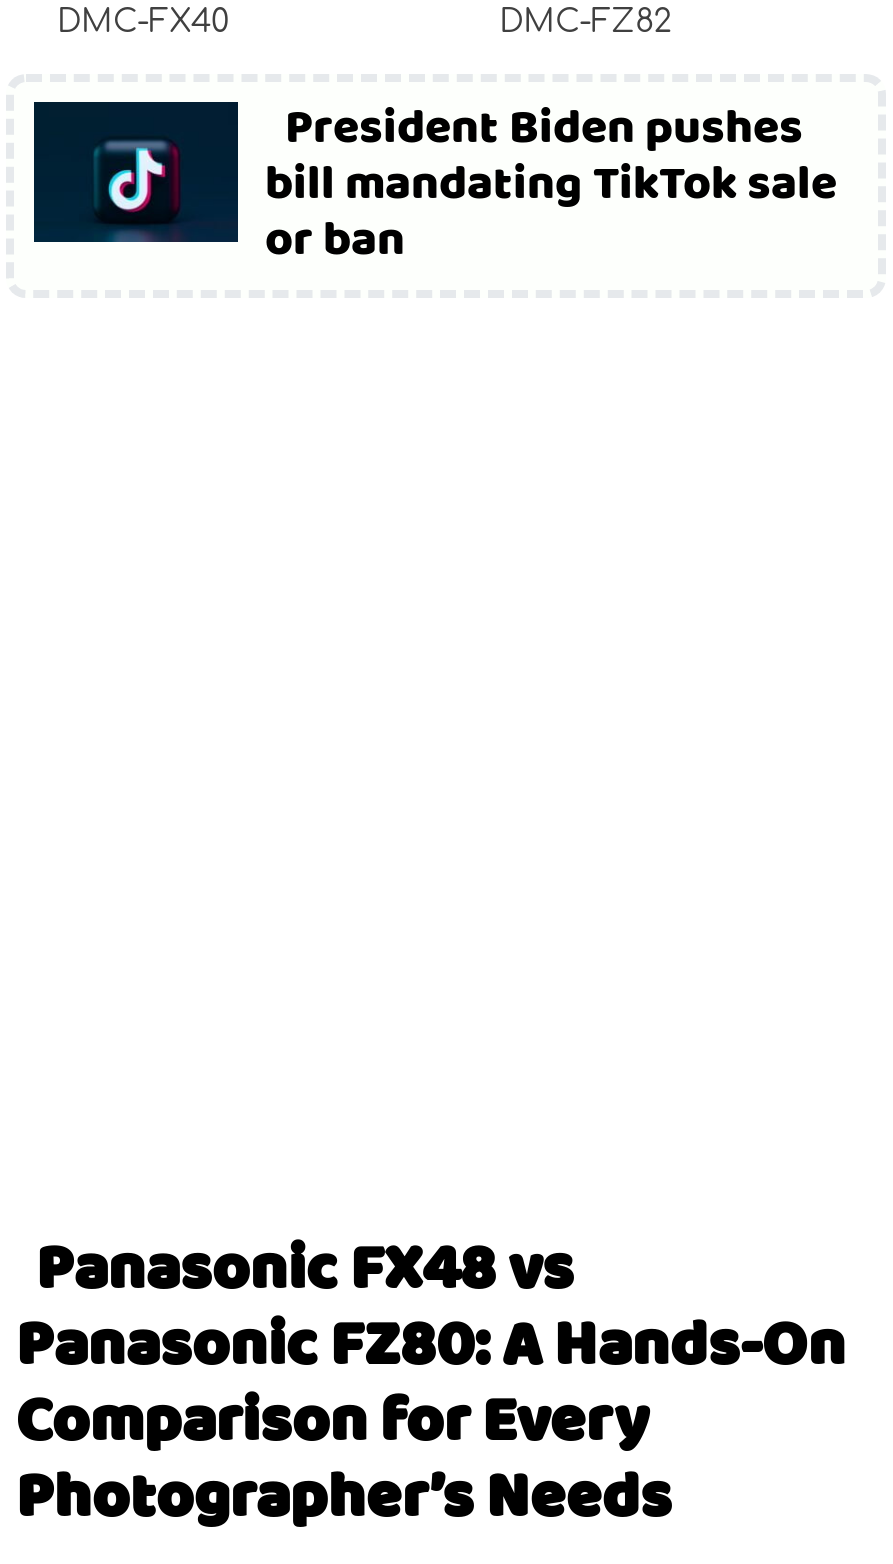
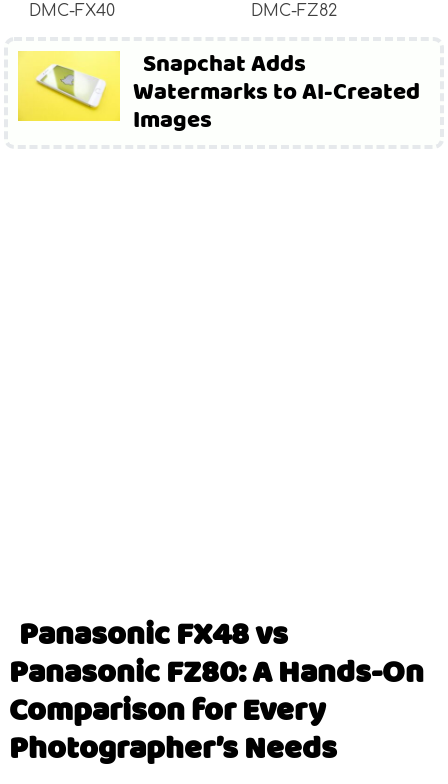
[32,92,837,280] [image] | President Biden pushes | bill mandating TikTok sale | or ban -> [17,46,420,140] [image] | Snapchat Adds | Watermarks to AI-Created | Images

